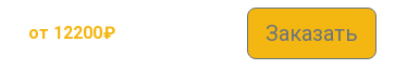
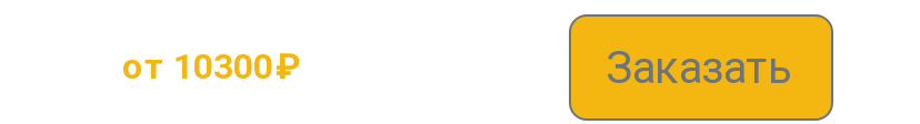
[28,23,115,43] от 12200₽ -> [122,46,300,88] от 10300₽

